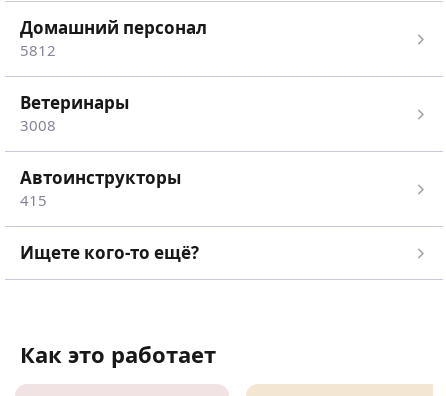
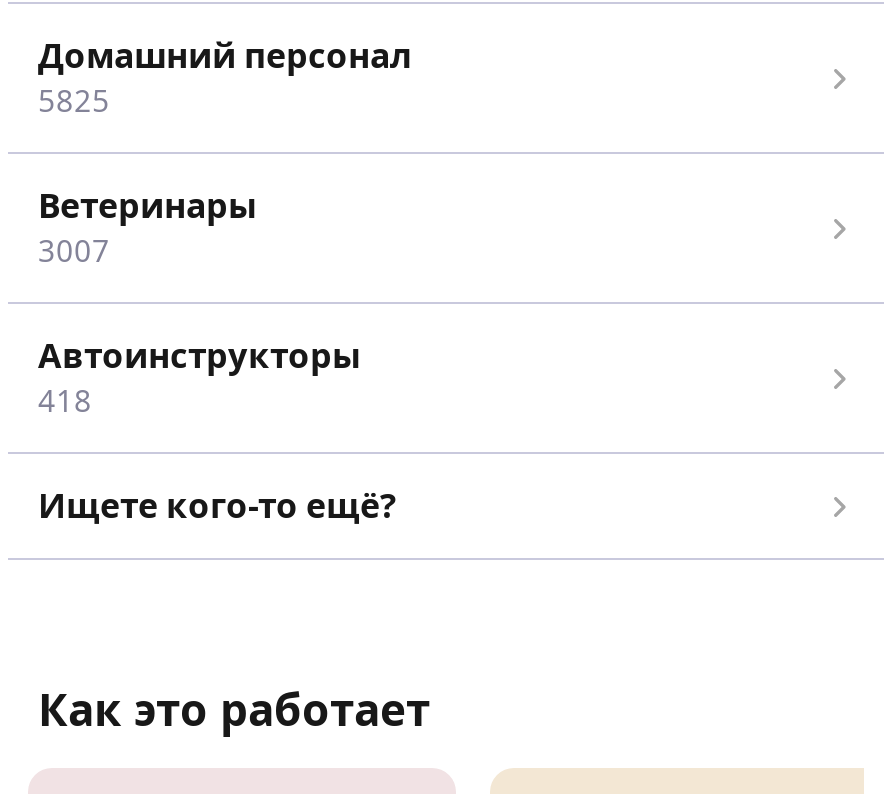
[20,40,56,60] 5812 -> [38,80,110,120] 5825
[20,115,56,135] 3008 -> [38,230,110,270] 3007
[20,190,47,210] 415 -> [38,380,92,420] 418

